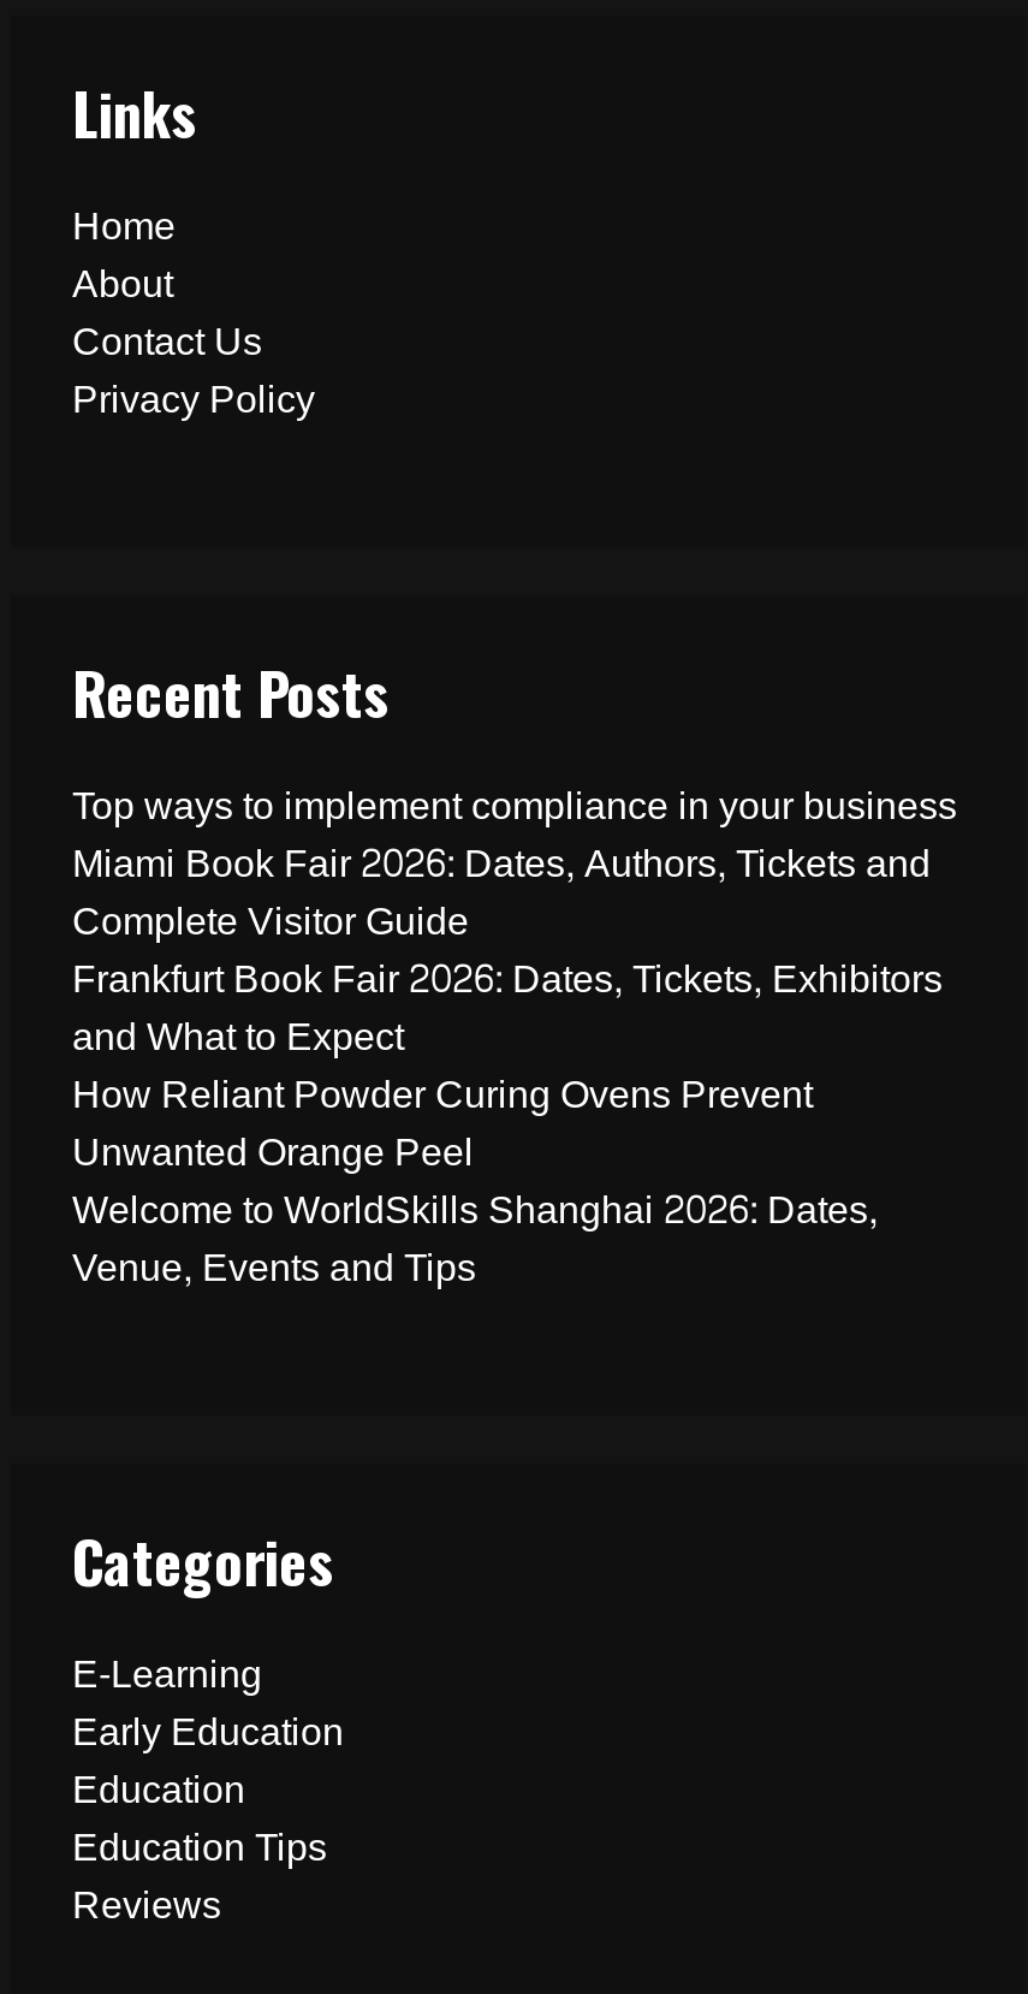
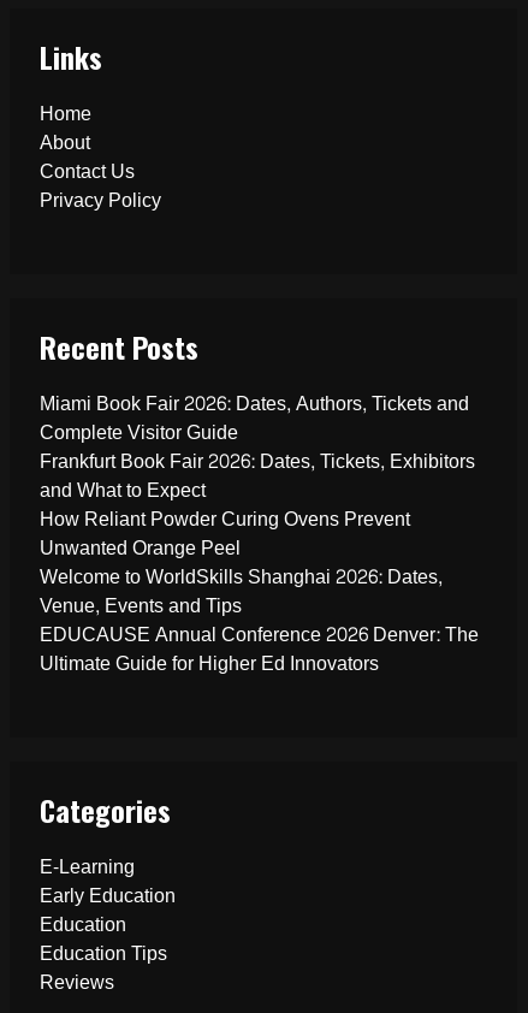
[72,770,957,840] Top ways to implement compliance in your business -> none
moved [72,828,942,1302] -> [40,386,476,623]: Miami Book Fair 2026: Dates, Authors, Tickets and | Complete Visitor Guide | Frankfurt Book Fair 2026: Dates, Tickets, Exhibitors | and What to Expect | How Reliant Powder Curing Ovens Prevent | Unwanted Orange Peel | Welcome to WorldSkills Shanghai 2026: Dates, | Venue, Events and Tips
none -> [40,617,479,680] EDUCAUSE Annual Conference 2026 Denver: The | Ultimate Guide for Higher Ed Innovators

